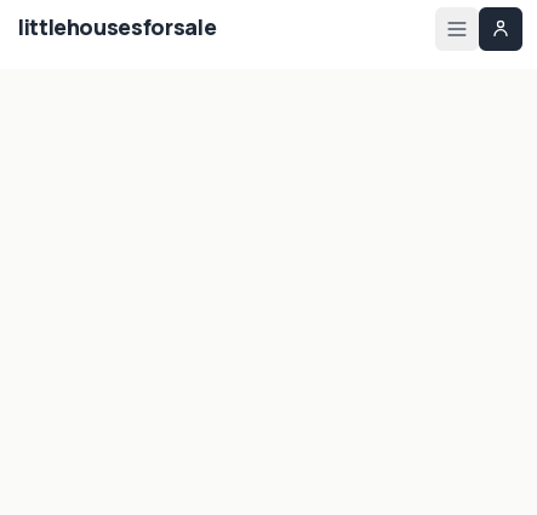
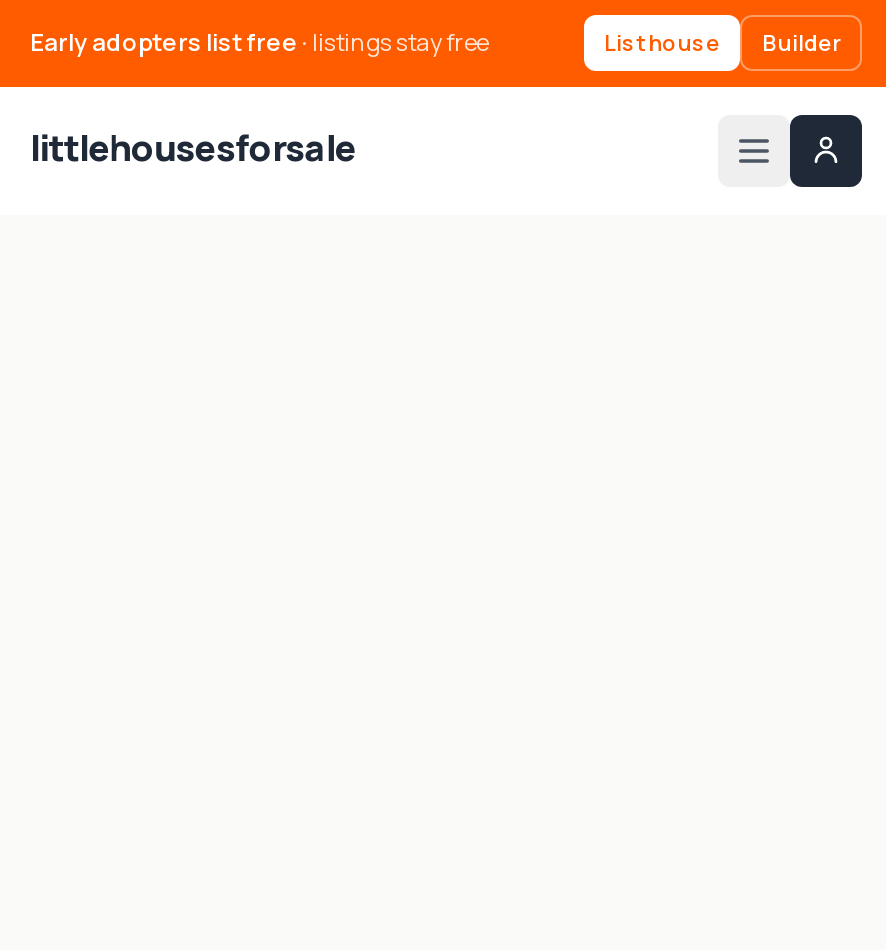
none -> [30,25,840,59] Early adopters list free · listings stay free | List house | Builder

